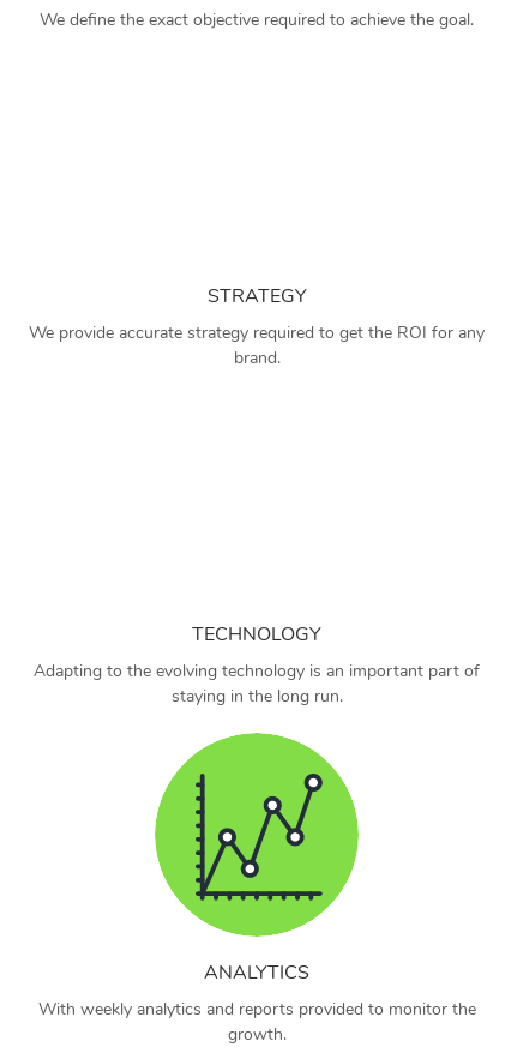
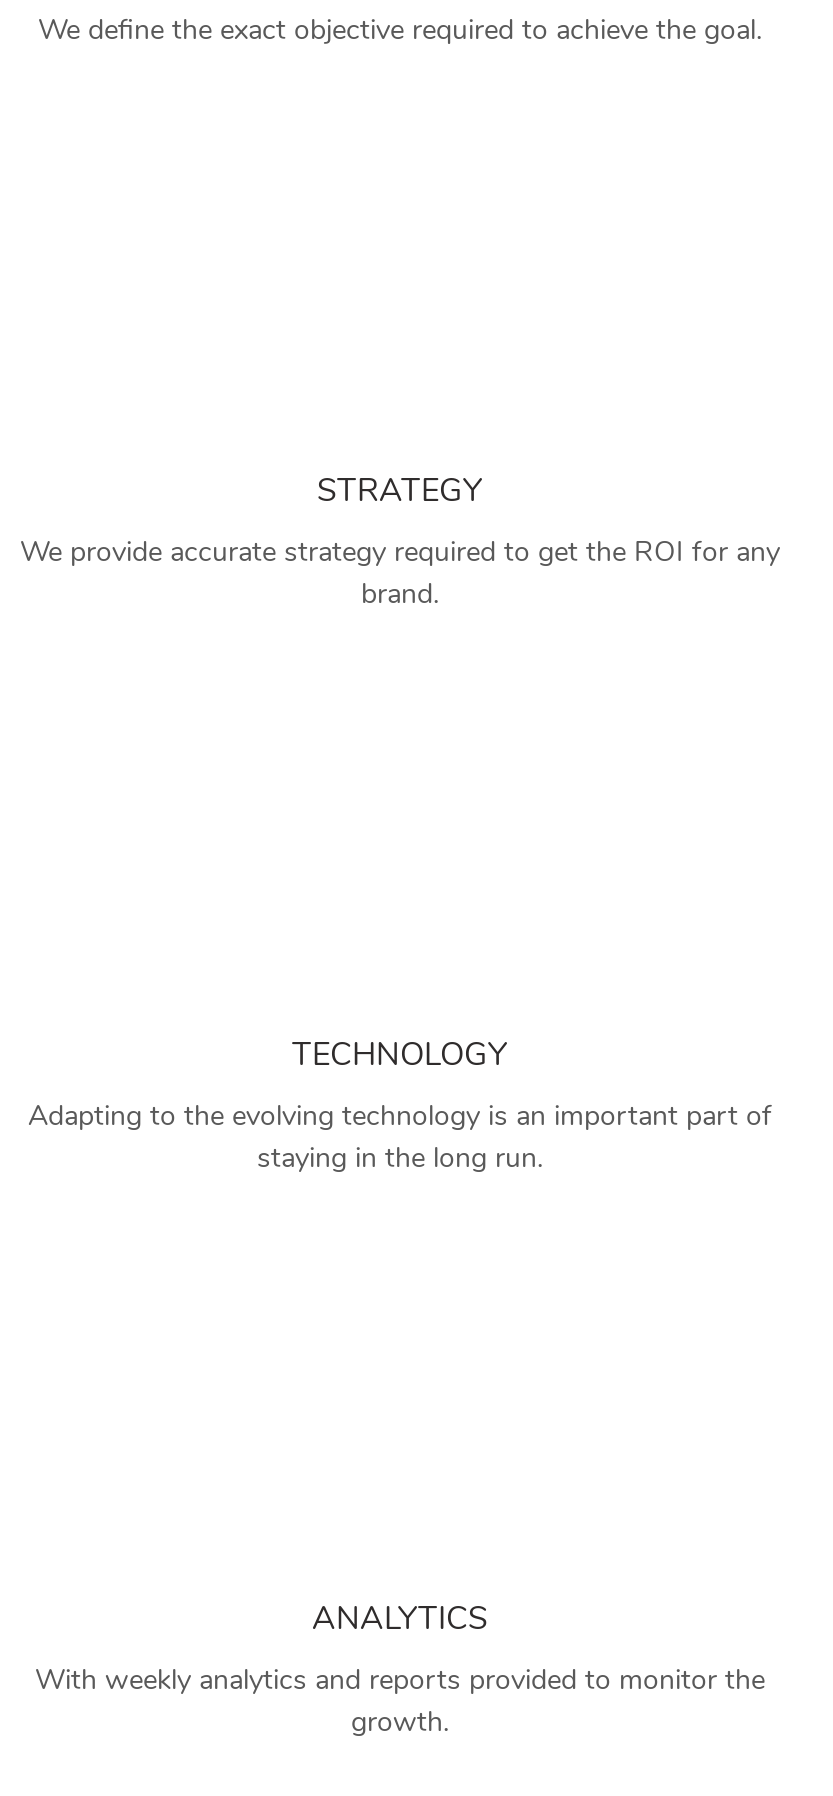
[154,732,360,938] [image] -> none

